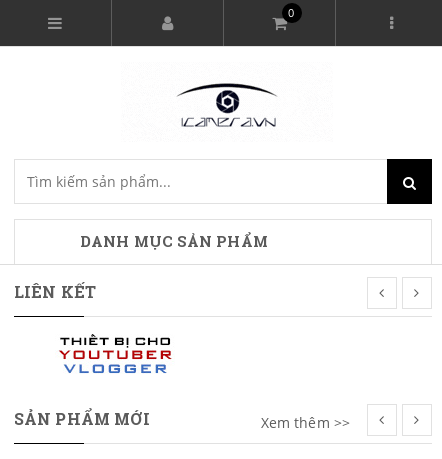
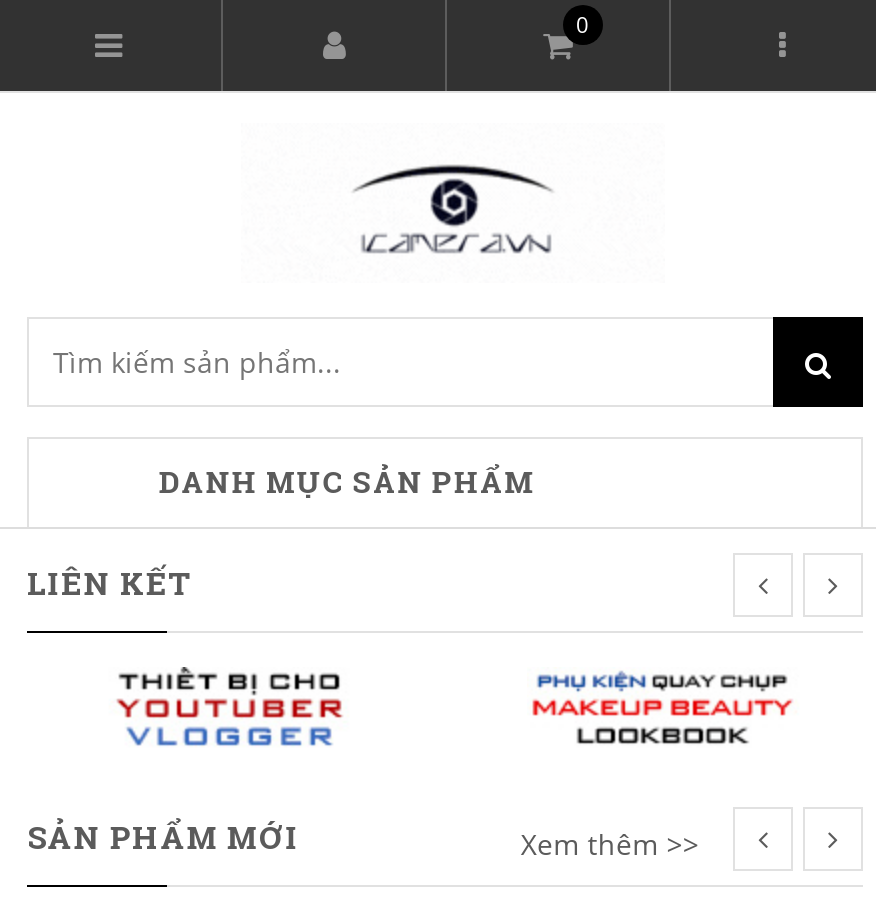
none -> [531,671,793,745] [image]

